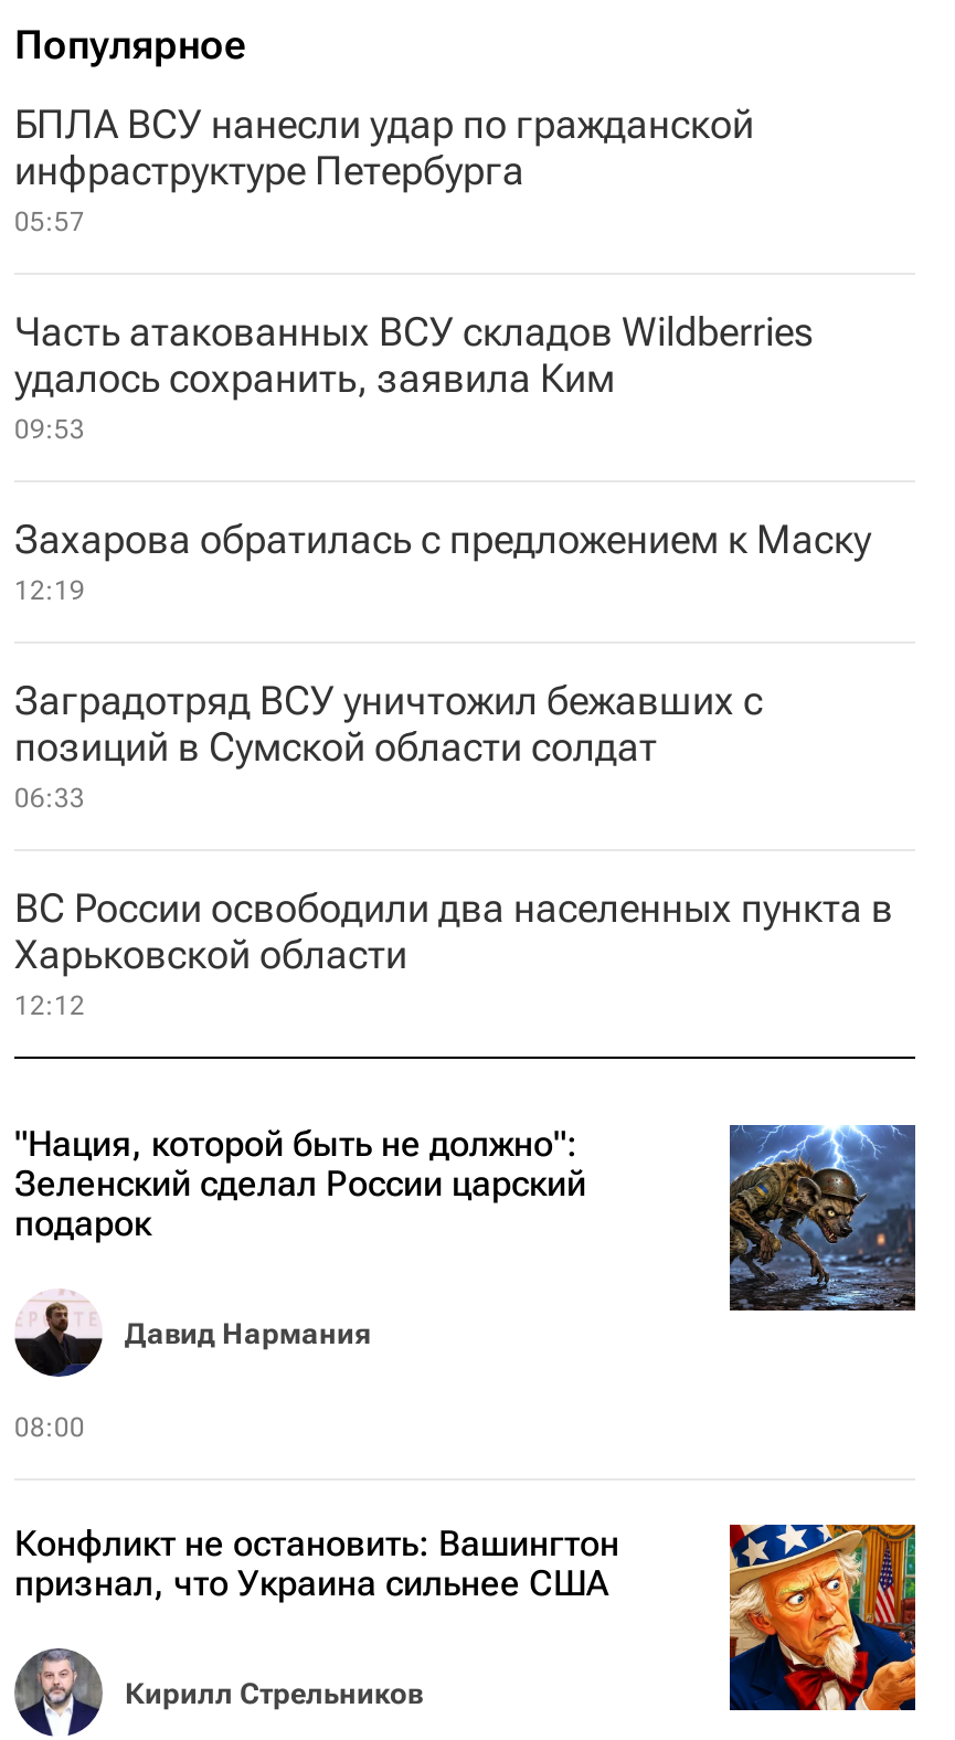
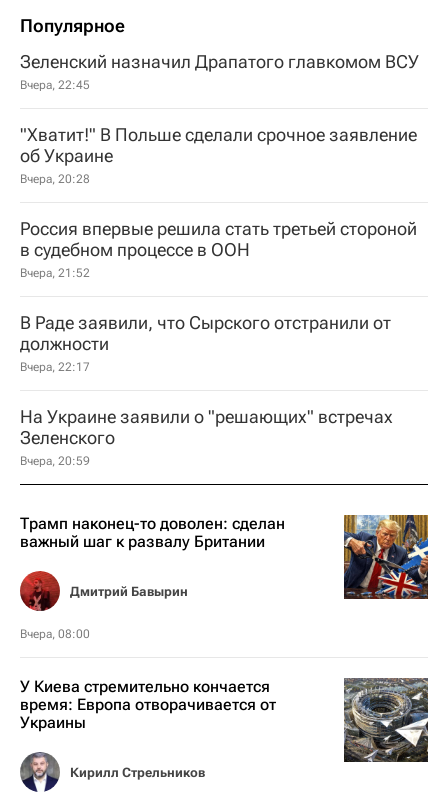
[14,100,754,237] БПЛА ВСУ нанесли удар по гражданской | инфраструктуре Петербурга | 05:57 -> [20,51,419,92] Зеленский назначил Драпатого главкомом ВСУ | Вчера, 22:45
[14,308,814,445] Часть атакованных ВСУ складов Wildberries | удалось сохранить, заявила Ким | 09:53 -> [20,124,417,186] "Хватит!" В Польше сделали срочное заявление | об Украине | Вчера, 20:28
[14,516,871,606] Захарова обратилась с предложением к Маску | 12:19 -> [20,218,417,280] Россия впервые решила стать третьей стороной | в судебном процессе в ООН | Вчера, 21:52
[14,677,763,814] Заградотряд ВСУ уничтожил бежавших с | позиций в Сумской области солдат | 06:33 -> [20,312,391,374] В Раде заявили, что Сырского отстранили от | должности | Вчера, 22:17
[14,884,893,1021] ВС России освободили два населенных пункта в | Харьковской области | 12:12 -> [20,406,393,468] На Украине заявили о "решающих" встречах | Зеленского | Вчера, 20:59
[14,1123,586,1244] "Нация, которой быть не должно": | Зеленский сделал России царский | подарок -> [20,514,285,551] Трамп наконец-то доволен: сделан | важный шаг к развалу Британии
[728,1123,917,1313] [image] -> [343,514,429,600] [image]
[12,1262,372,1357] [image] | Давид Нармания -> [19,577,188,620] [image] | Дмитрий Бавырин
[14,1412,85,1443] 08:00 -> [20,627,90,641] Вчера, 08:00
[728,1485,917,1712] [image] -> [343,677,429,780] [image]
[14,1522,619,1604] Конфликт не остановить: Вашингтон | признал, что Украина сильнее США -> [20,677,276,732] У Киева стремительно кончается | время: Европа отворачивается от | Украины

